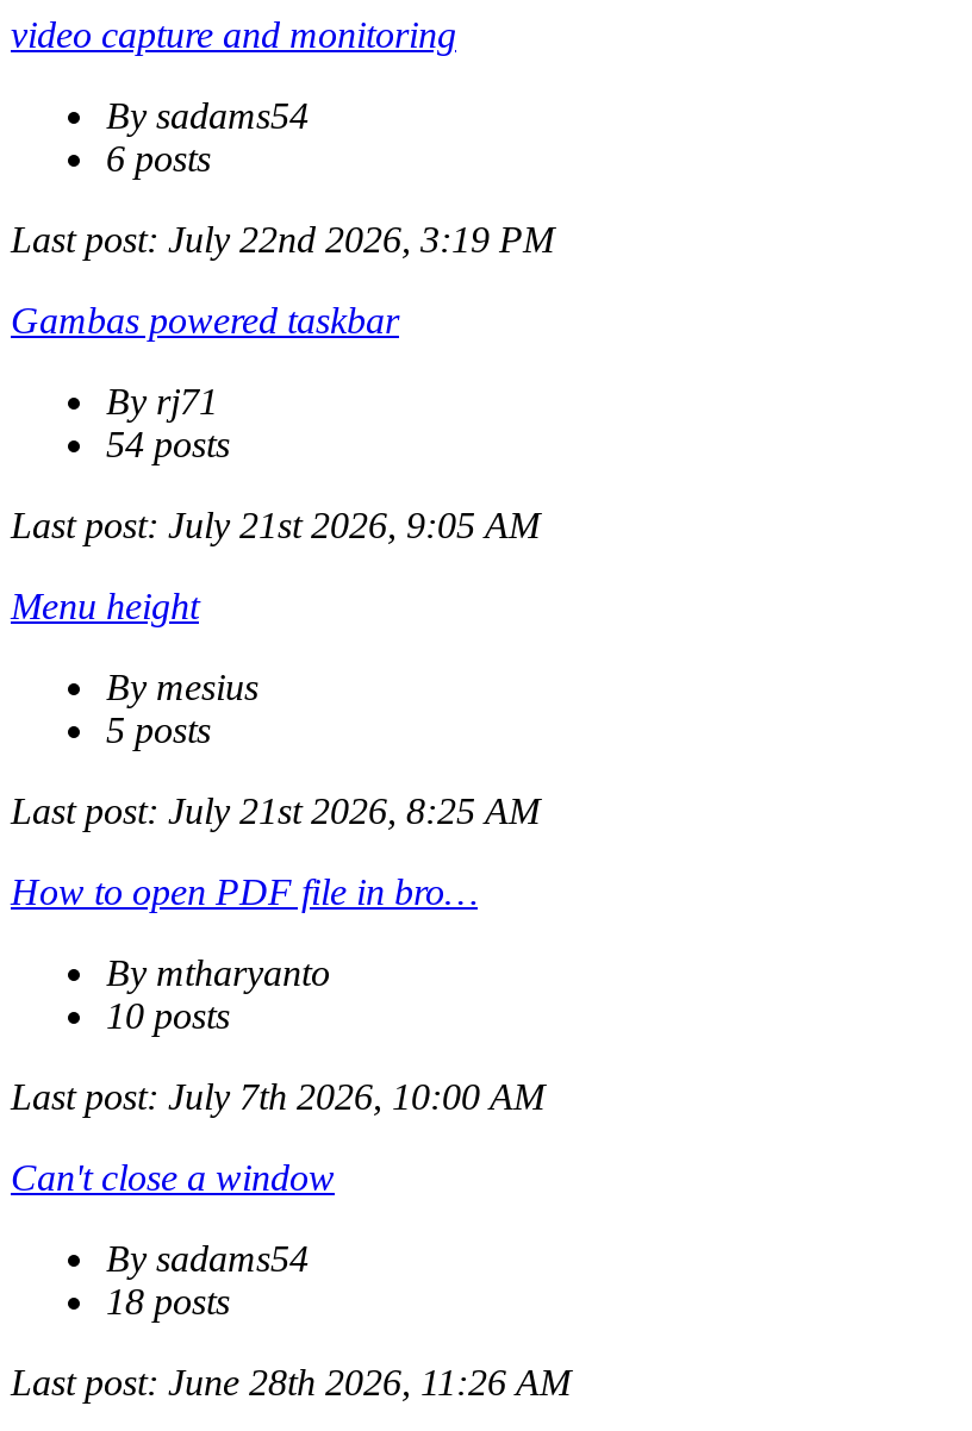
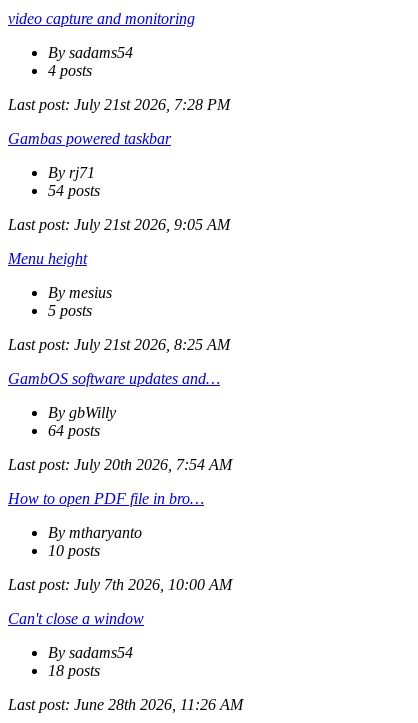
[106,139,211,180] 6 posts -> [48,62,92,79] 4 posts
[11,220,554,261] Last post: July 22nd 2026, 3:19 PM -> [8,96,230,113] Last post: July 21st 2026, 7:28 PM
none -> [8,370,232,473] GambOS software updates and… | By gbWilly | 64 posts | Last post: July 20th 2026, 7:54 AM

